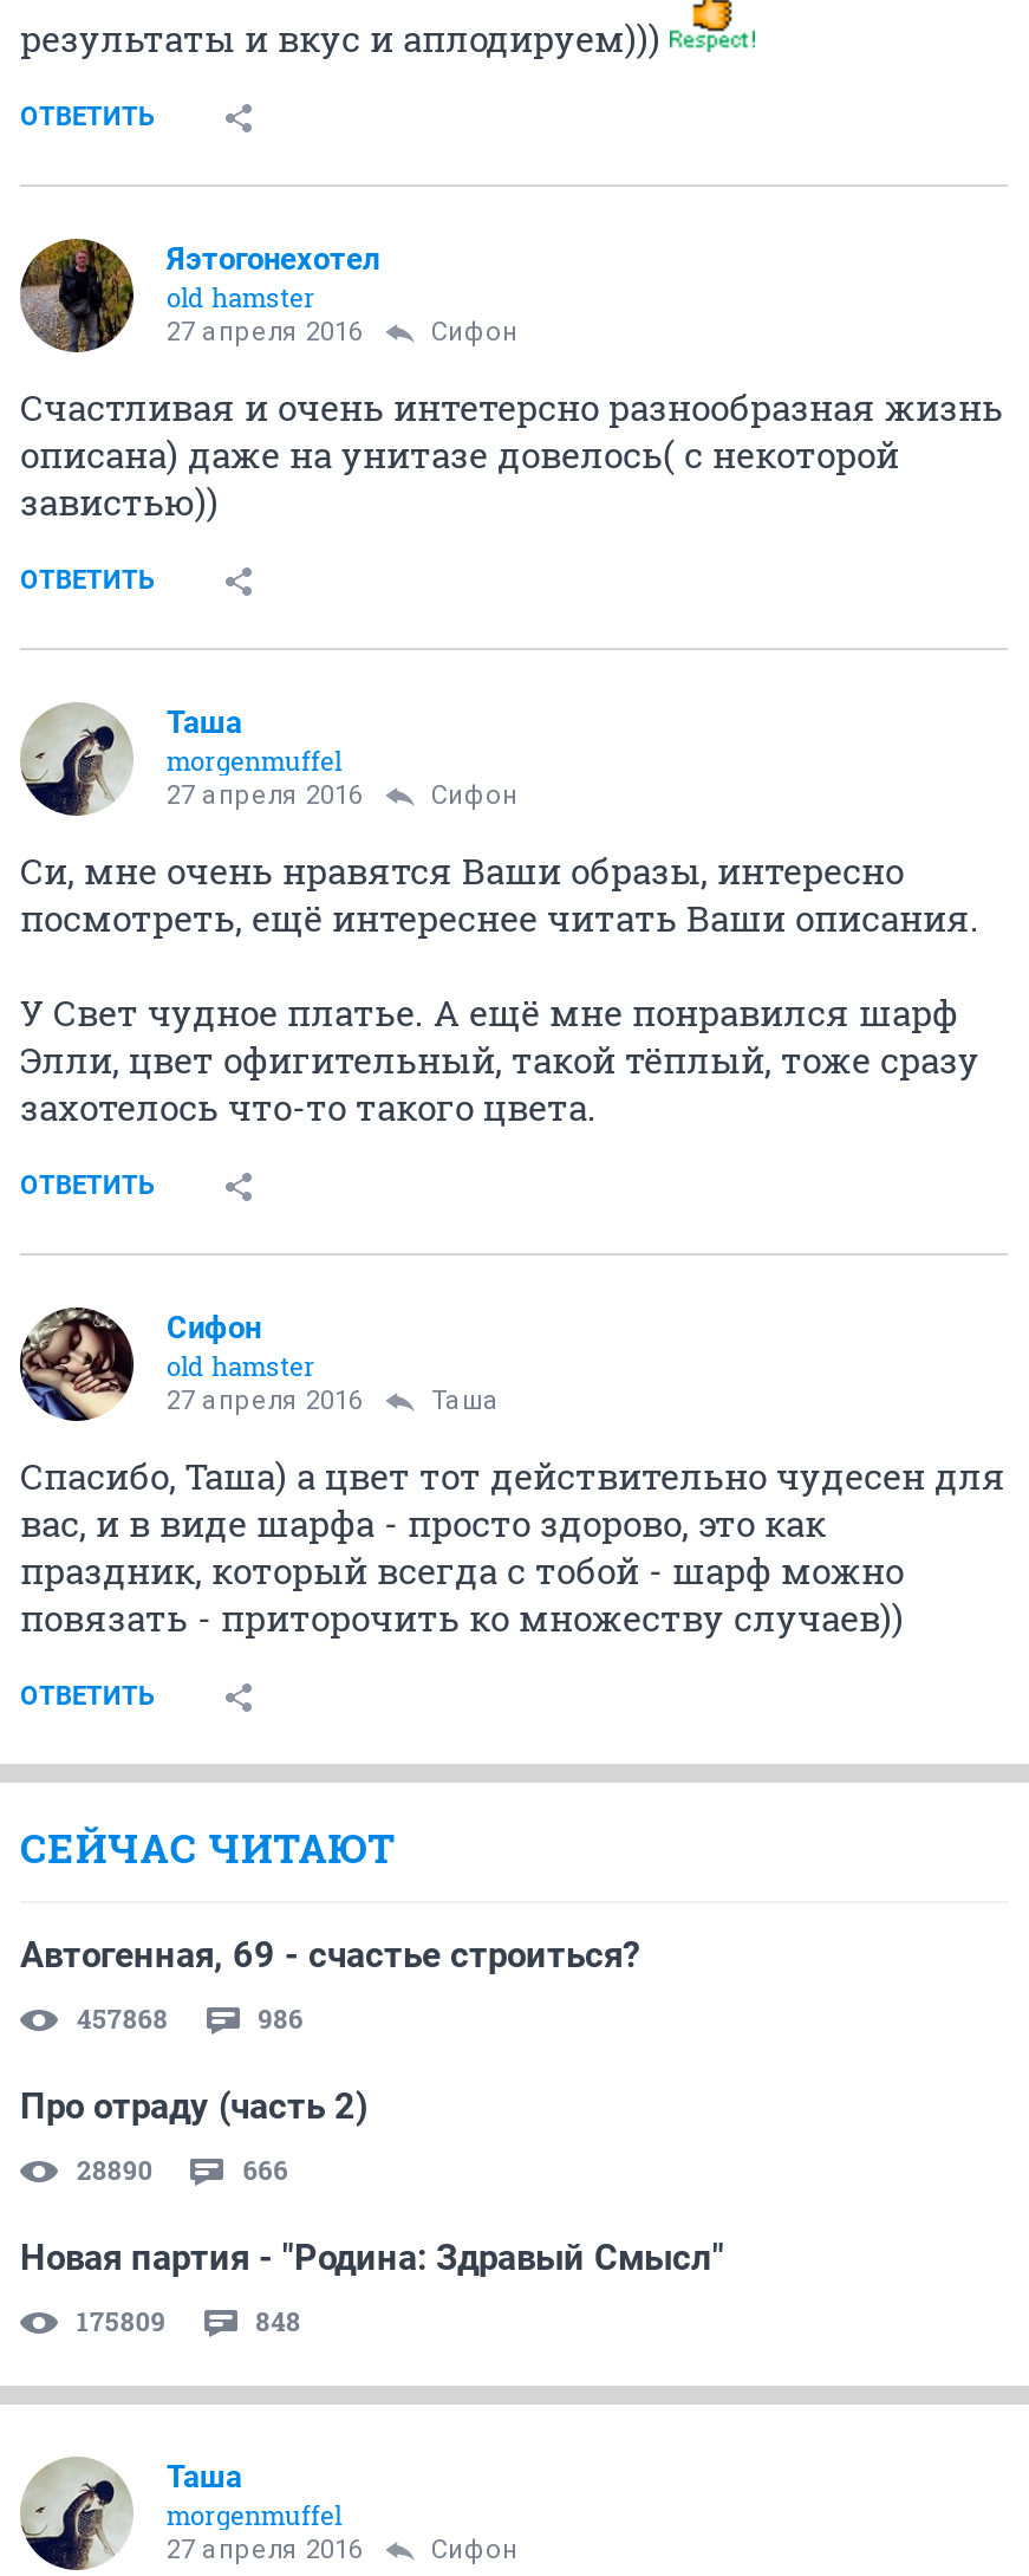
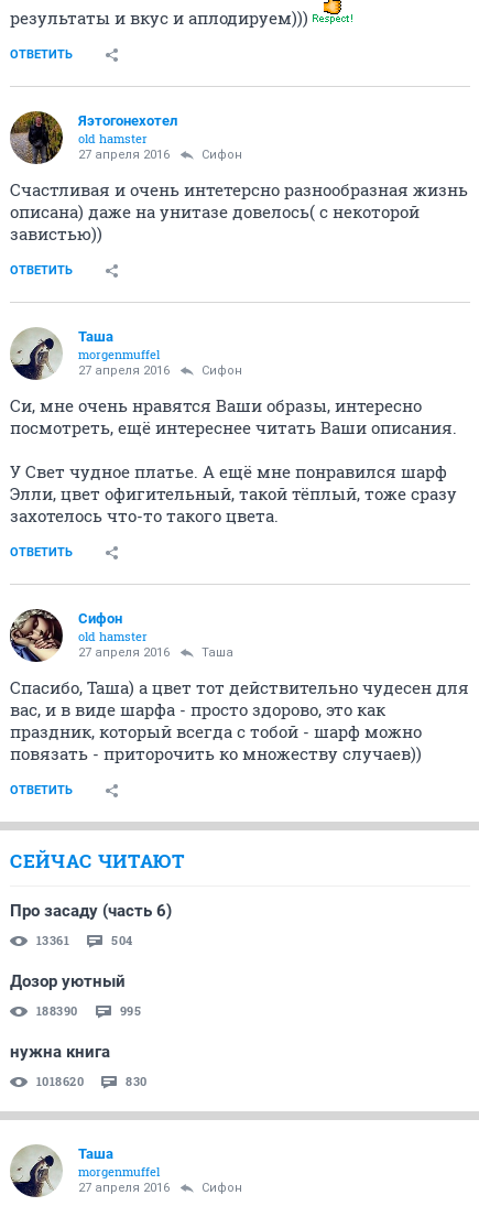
[20,1934,639,1977] Автогенная, 69 - счастье строиться? -> [10,901,172,921] Про засаду (часть 6)
[77,2000,304,2036] 457868 | 986 -> [36,932,133,948] 13361 | 504
[20,2085,367,2128] Про отраду (часть 2) -> [10,971,126,991] Дозор уютный
[77,2152,288,2187] 28890 | 666 -> [36,1002,141,1019] 188390 | 995
[20,2237,724,2279] Новая партия - "Родина: Здравый Смысл" -> [10,1042,110,1062] нужна книга
[77,2303,301,2338] 175809 | 848 -> [36,1073,147,1089] 1018620 | 830

